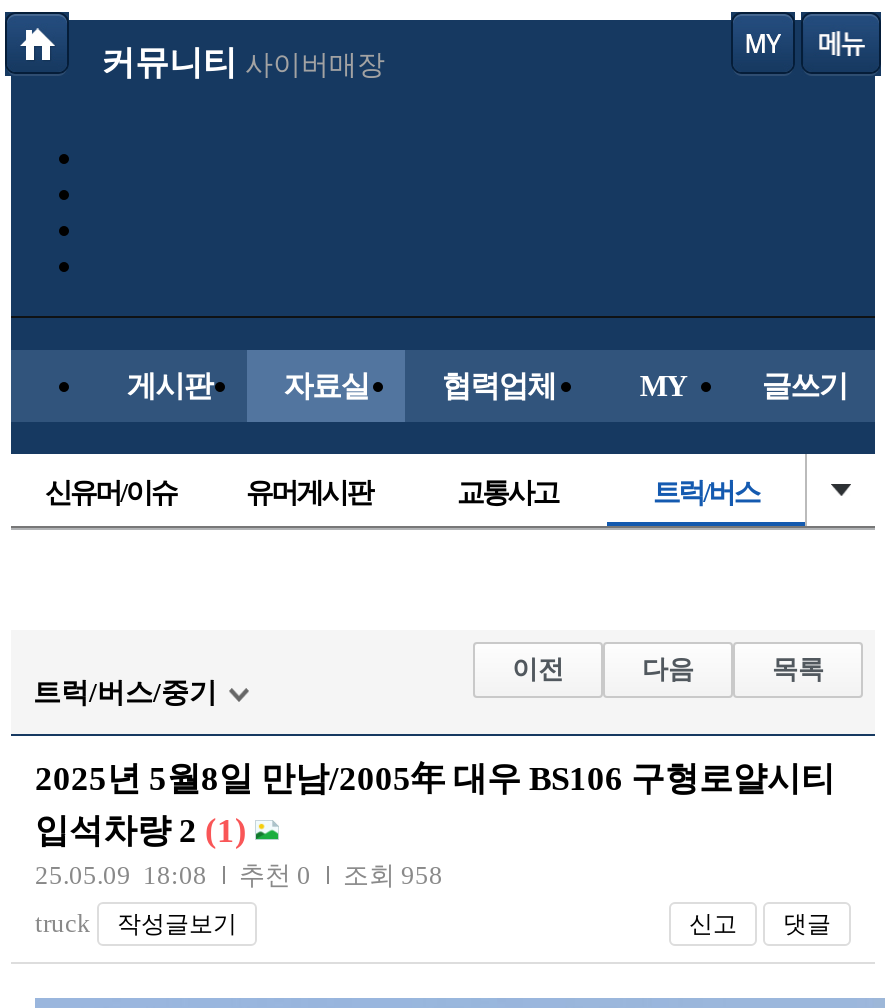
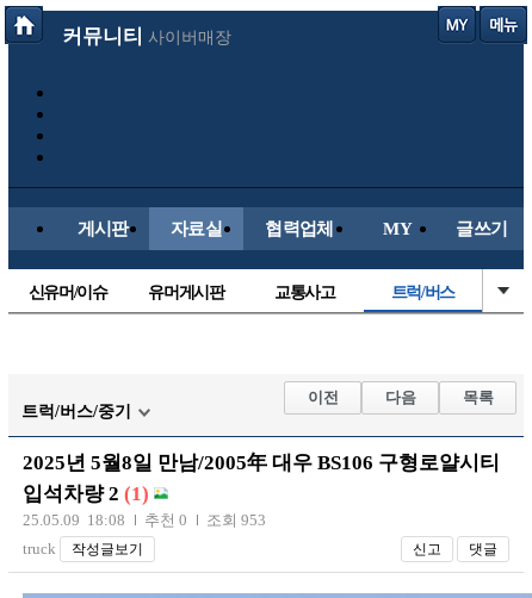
[35,859,443,889] 25.05.09 18:08 추천 0 조회 958 -> [23,511,266,528] 25.05.09 18:08 추천 0 조회 953

